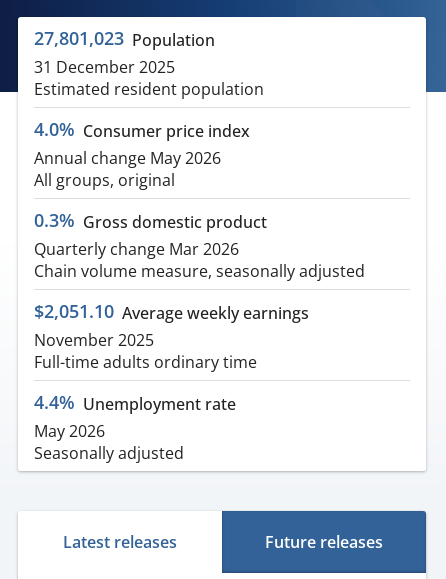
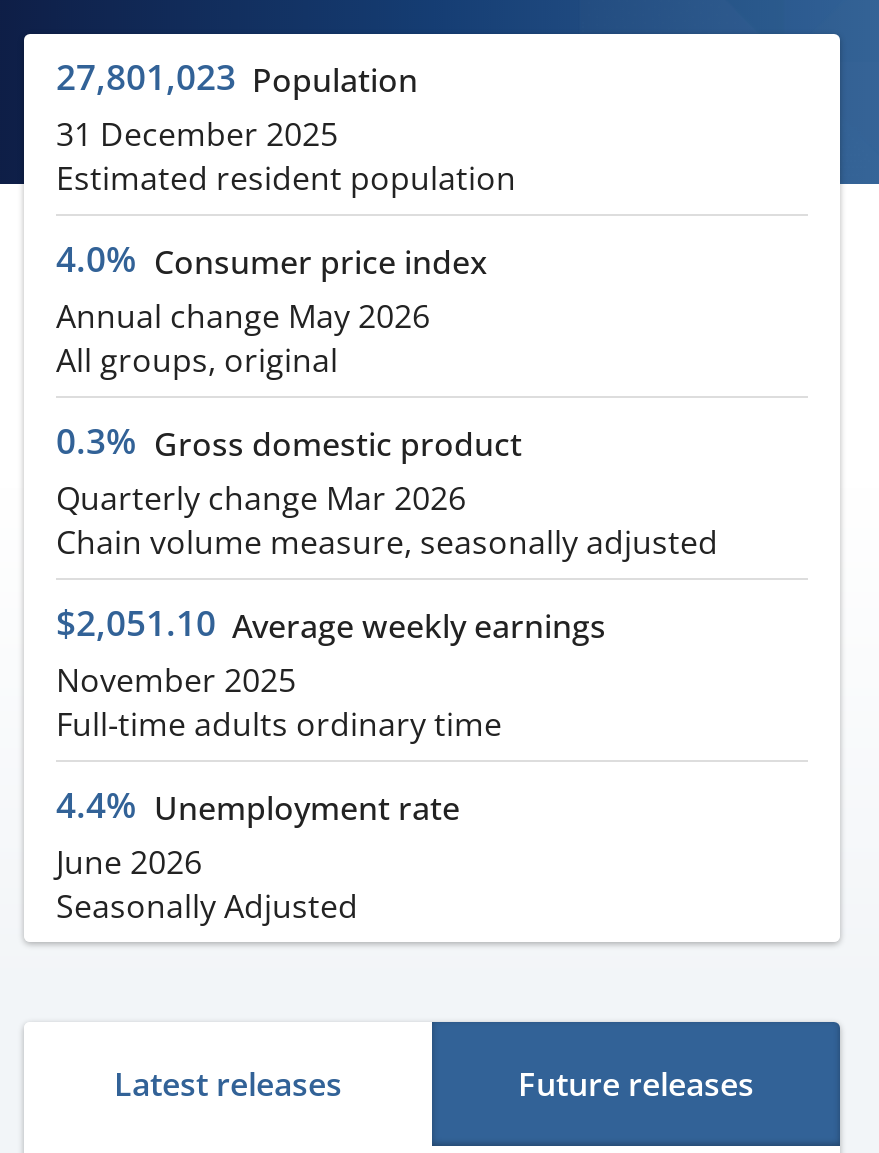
[34,420,184,464] May 2026 | Seasonally adjusted -> [56,840,358,928] June 2026 | Seasonally Adjusted

